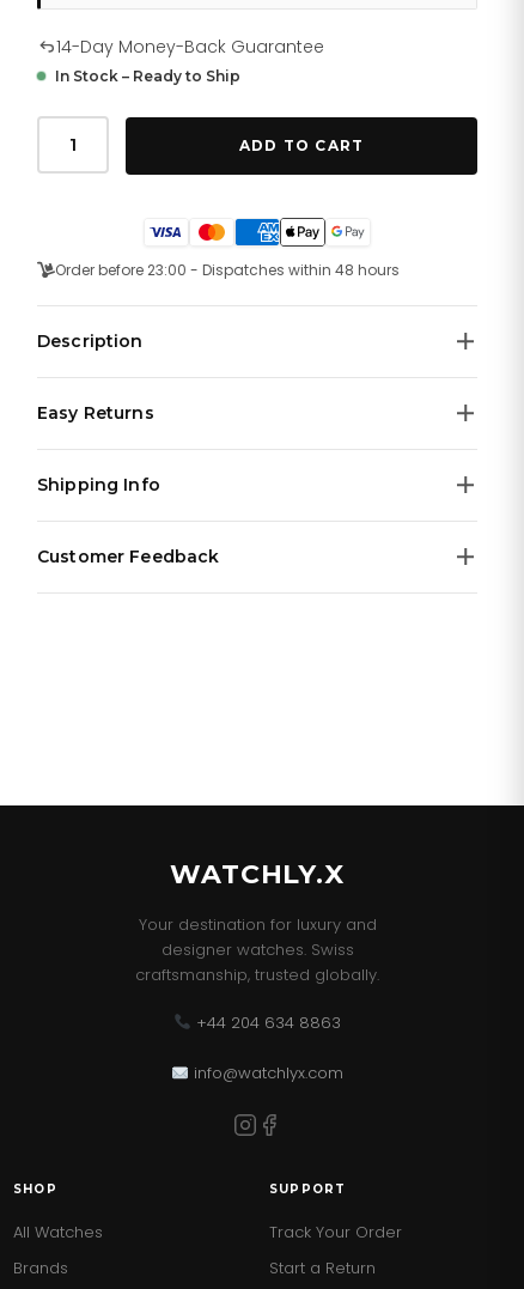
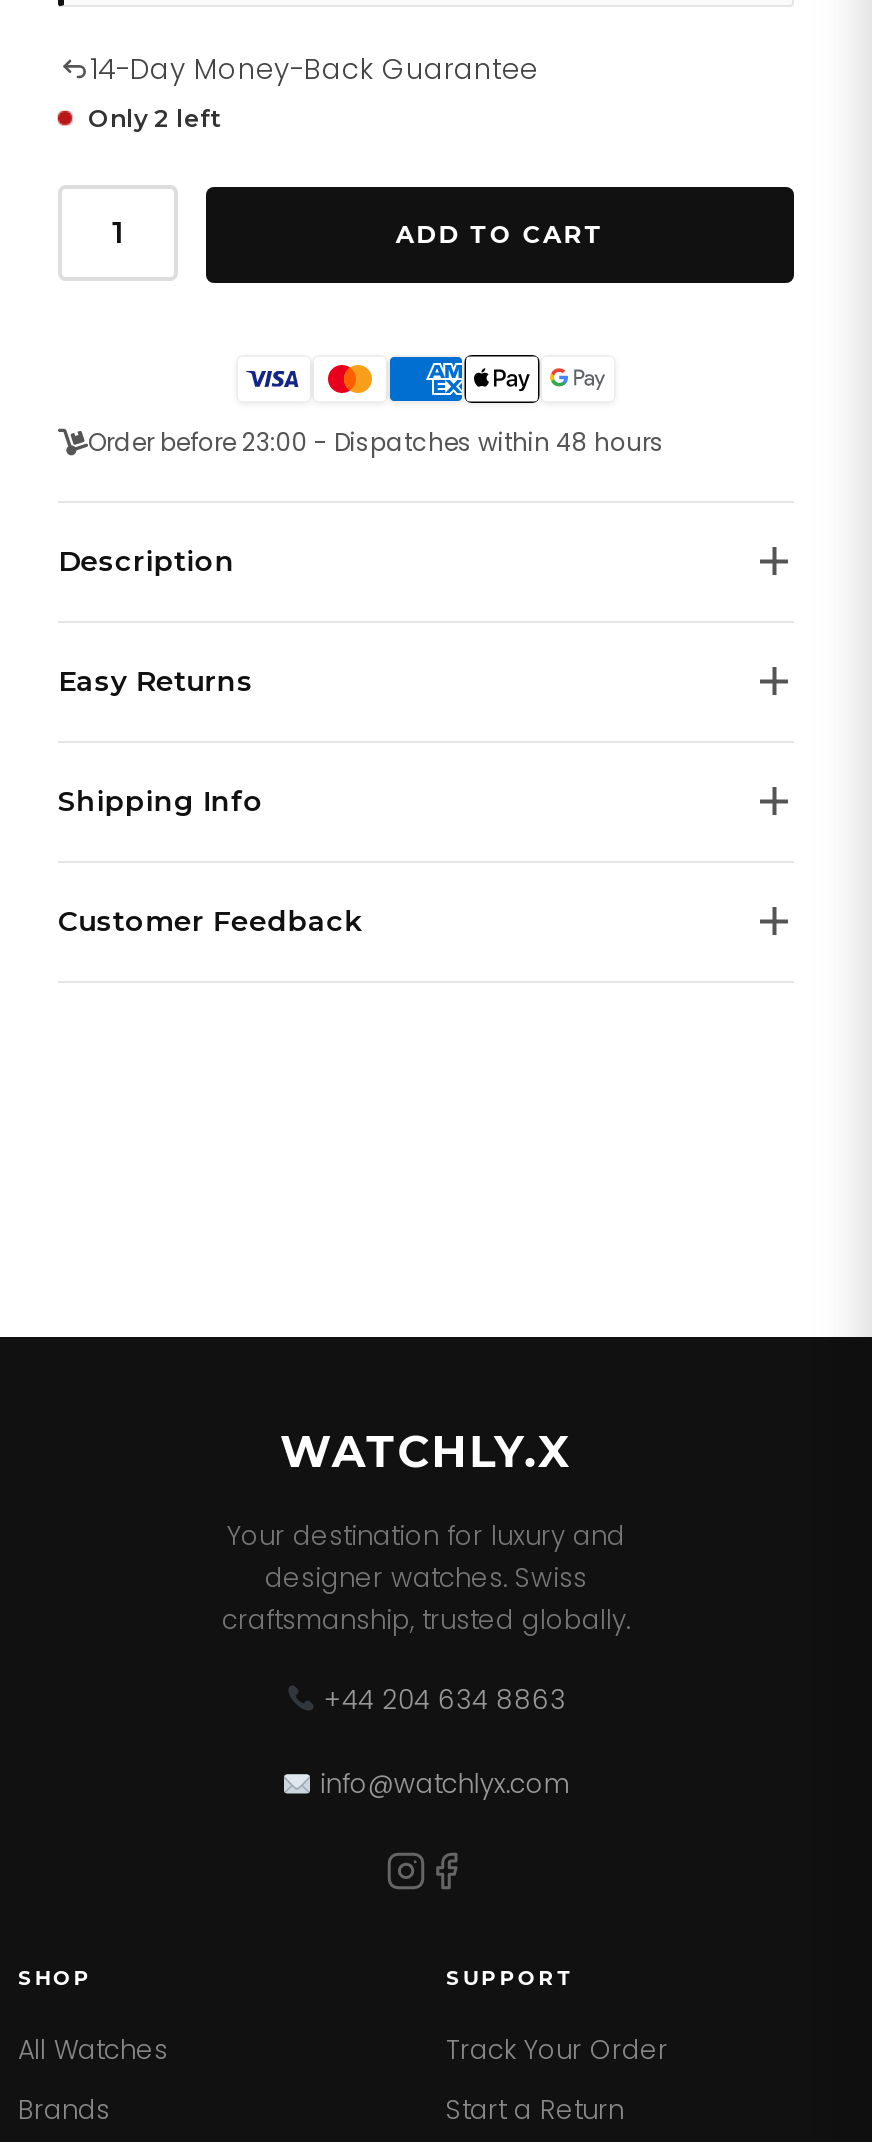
[55,67,240,85] In Stock – Ready to Ship -> [88,103,220,133] Only 2 left

